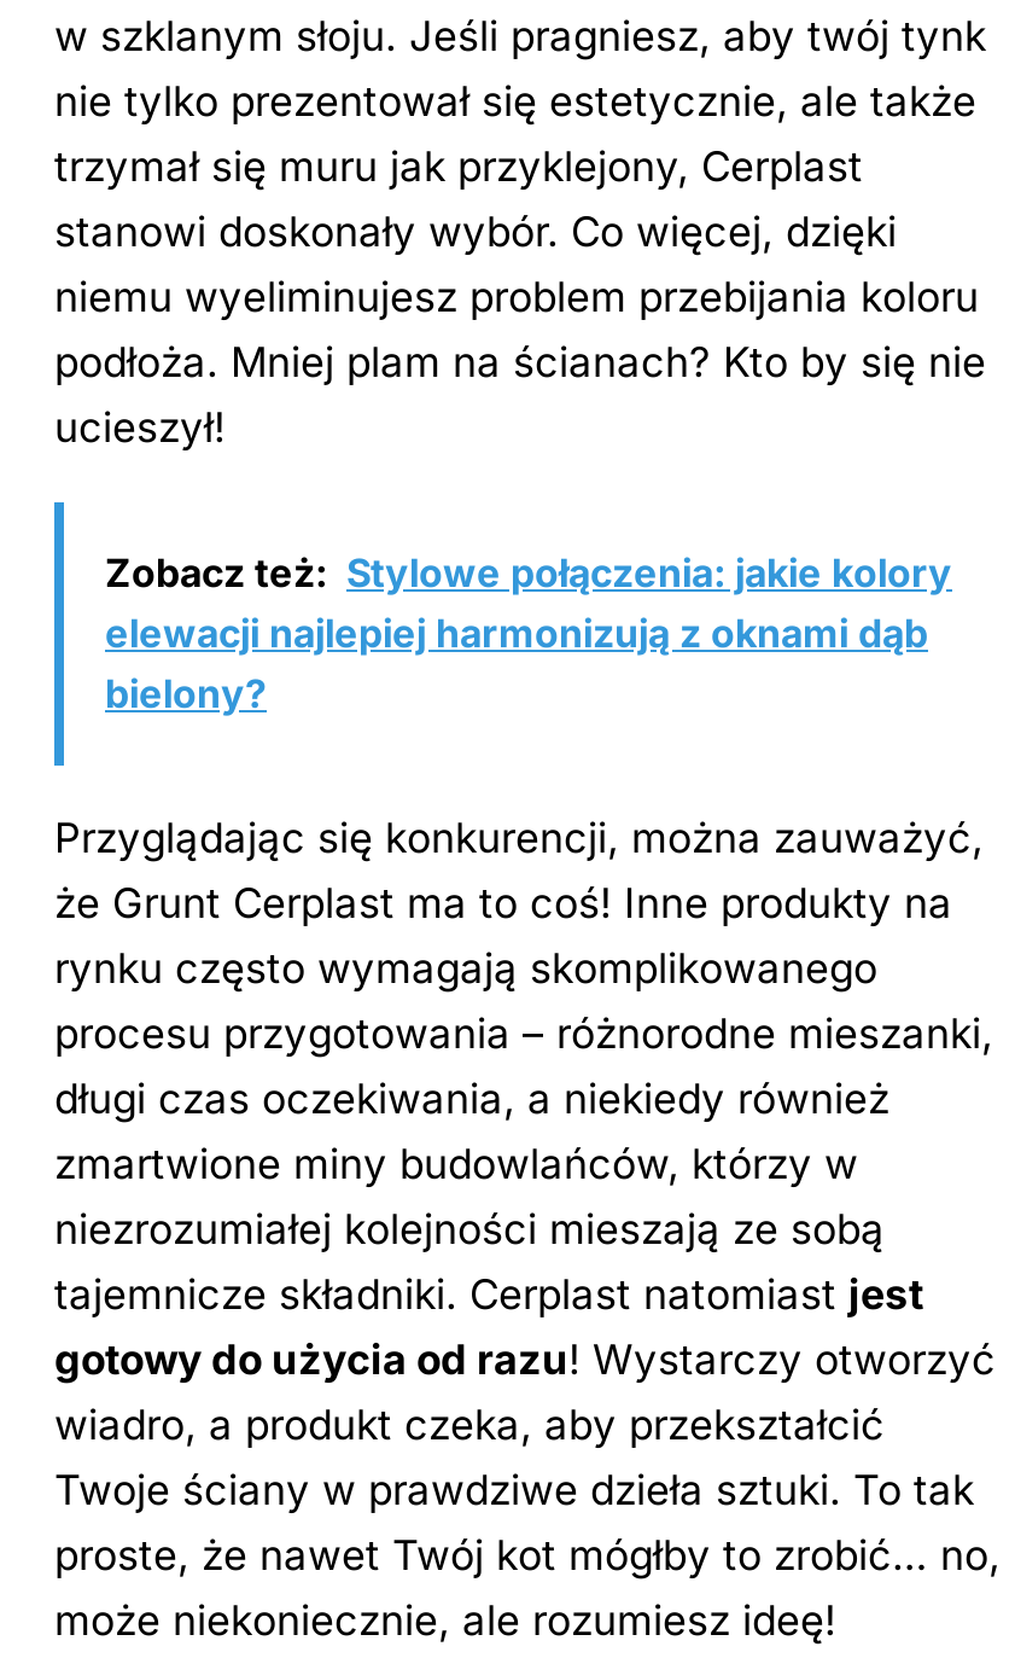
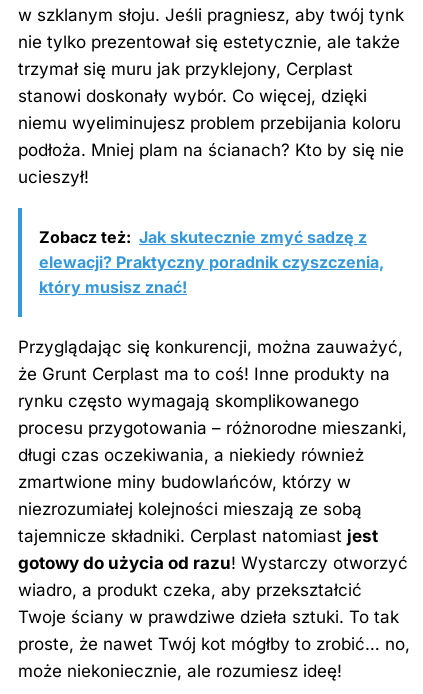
[105,548,952,718] Zobacz też: Stylowe połączenia: jakie kolory | elewacji najlepiej harmonizują z oknami dąb | bielony? -> [39,227,384,297] Zobacz też: Jak skutecznie zmyć sadzę z | elewacji? Praktyczny poradnik czyszczenia, | który musisz znać!

